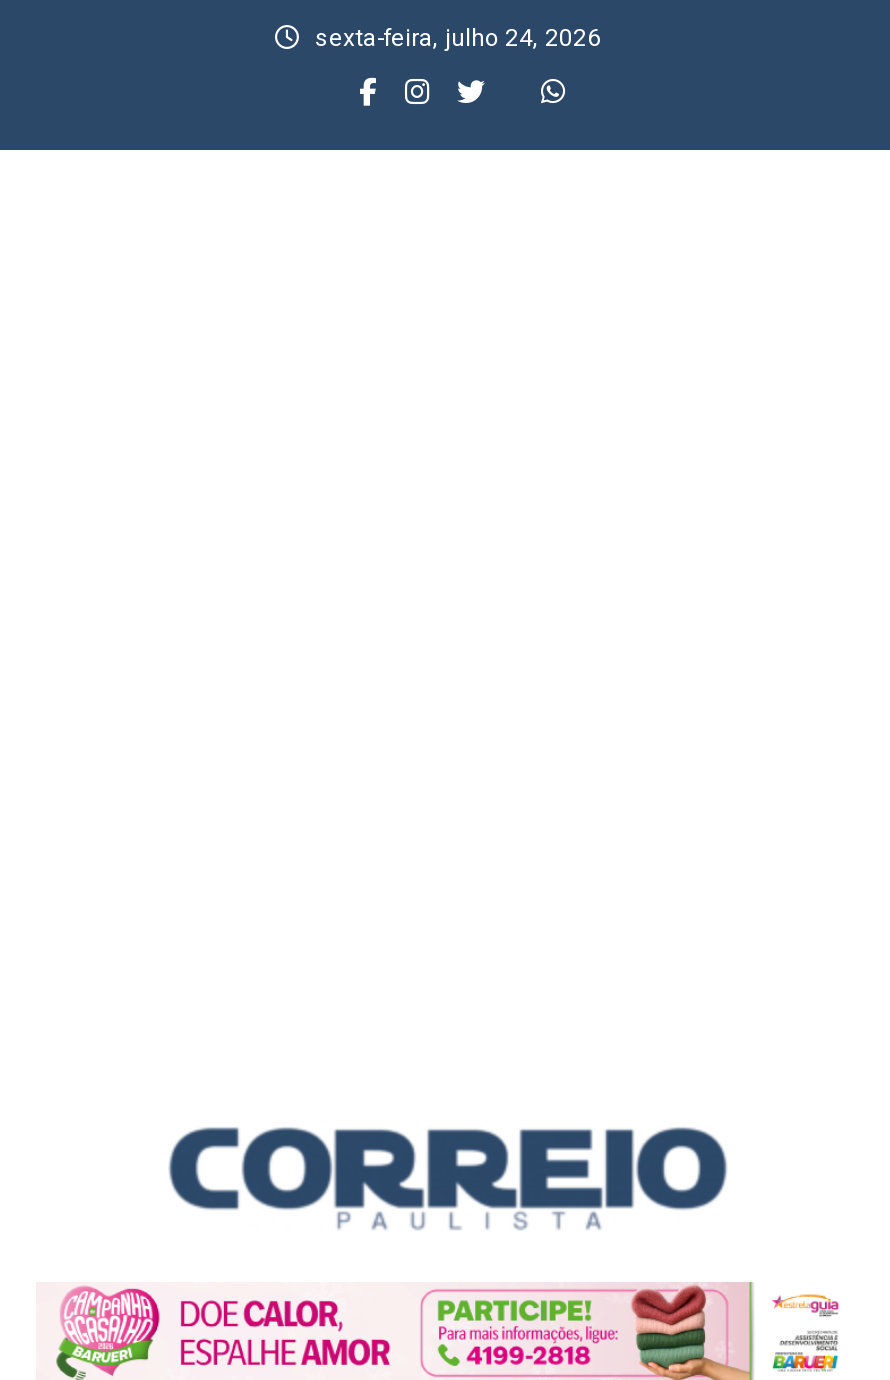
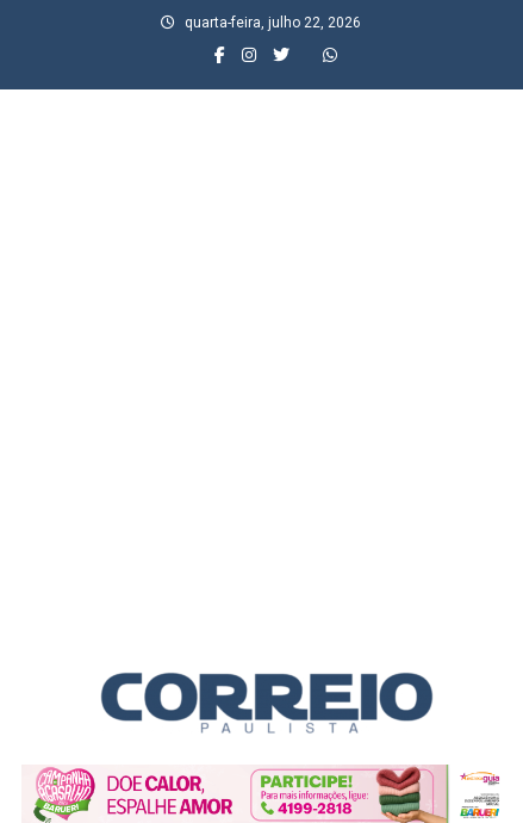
[315,24,601,52] sexta-feira, julho 24, 2026 -> [185,14,361,31] quarta-feira, julho 22, 2026

